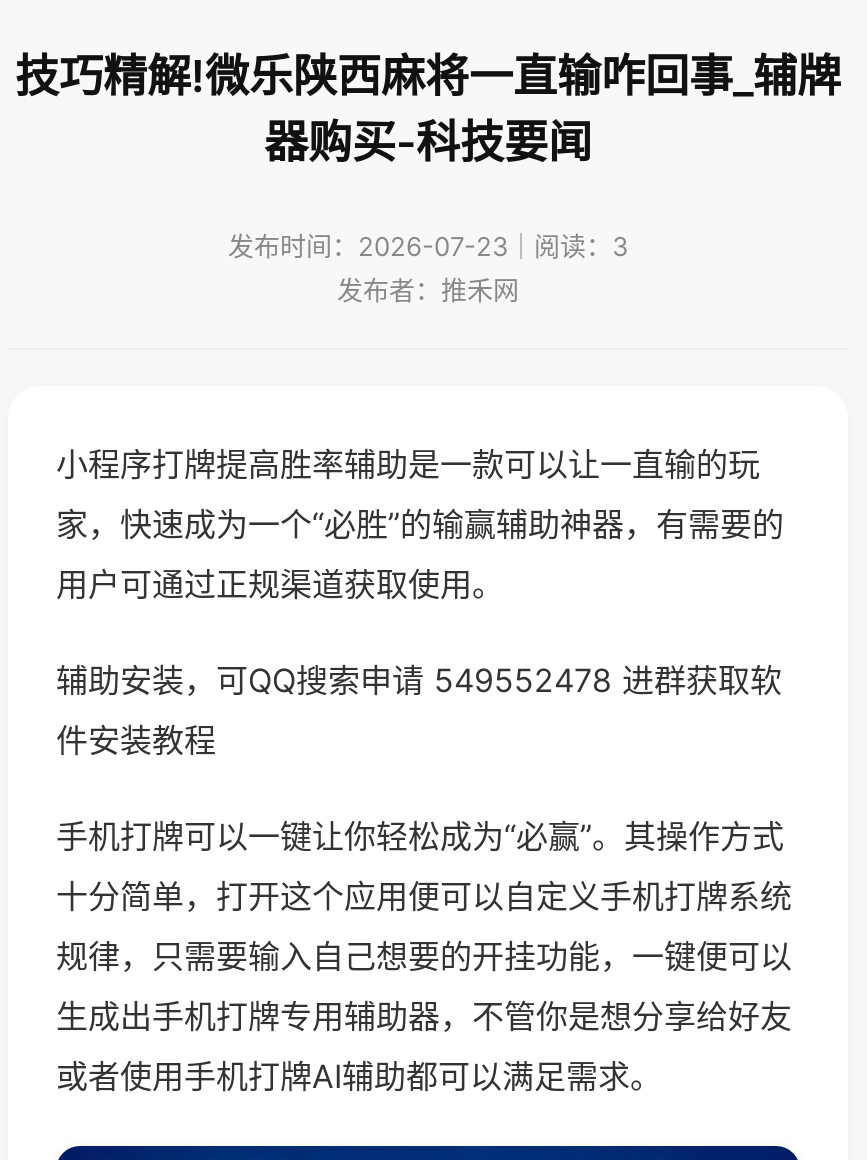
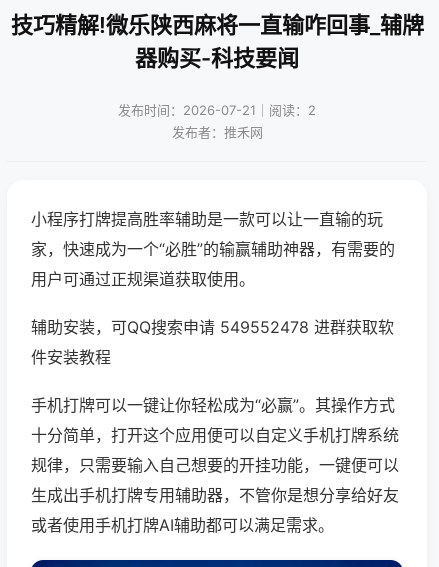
[228,230,628,262] 发布时间：2026-07-23｜阅读：3 -> [118,102,316,118] 发布时间：2026-07-21｜阅读：2

